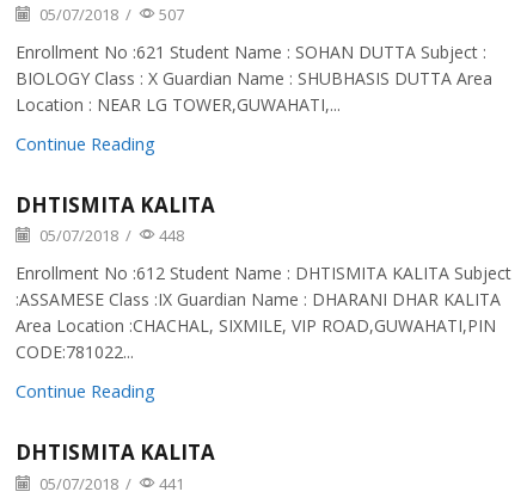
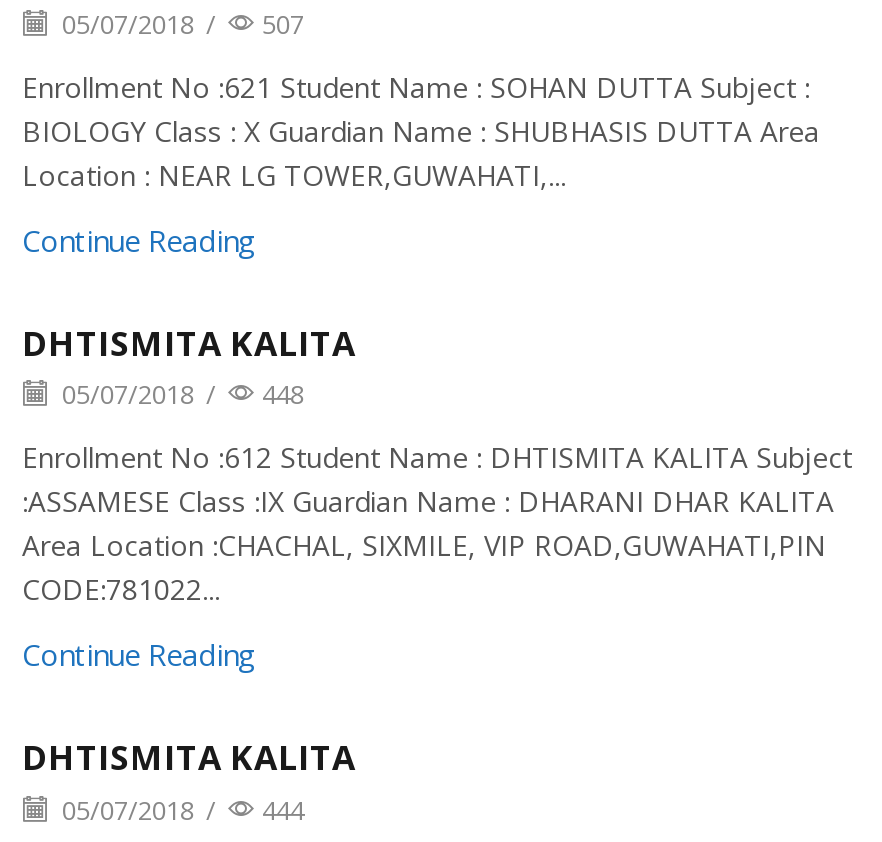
[36,472,184,494] 05/07/2018 / 441 -> [56,791,304,827] 05/07/2018 / 444

